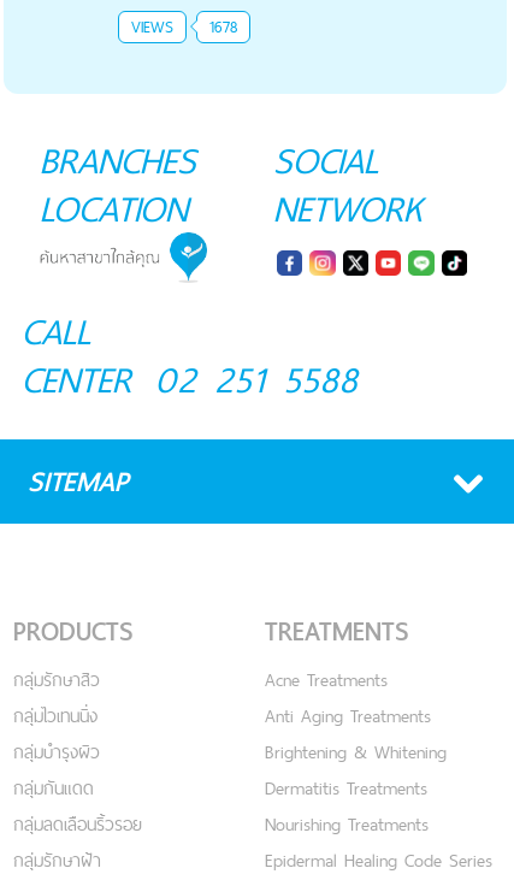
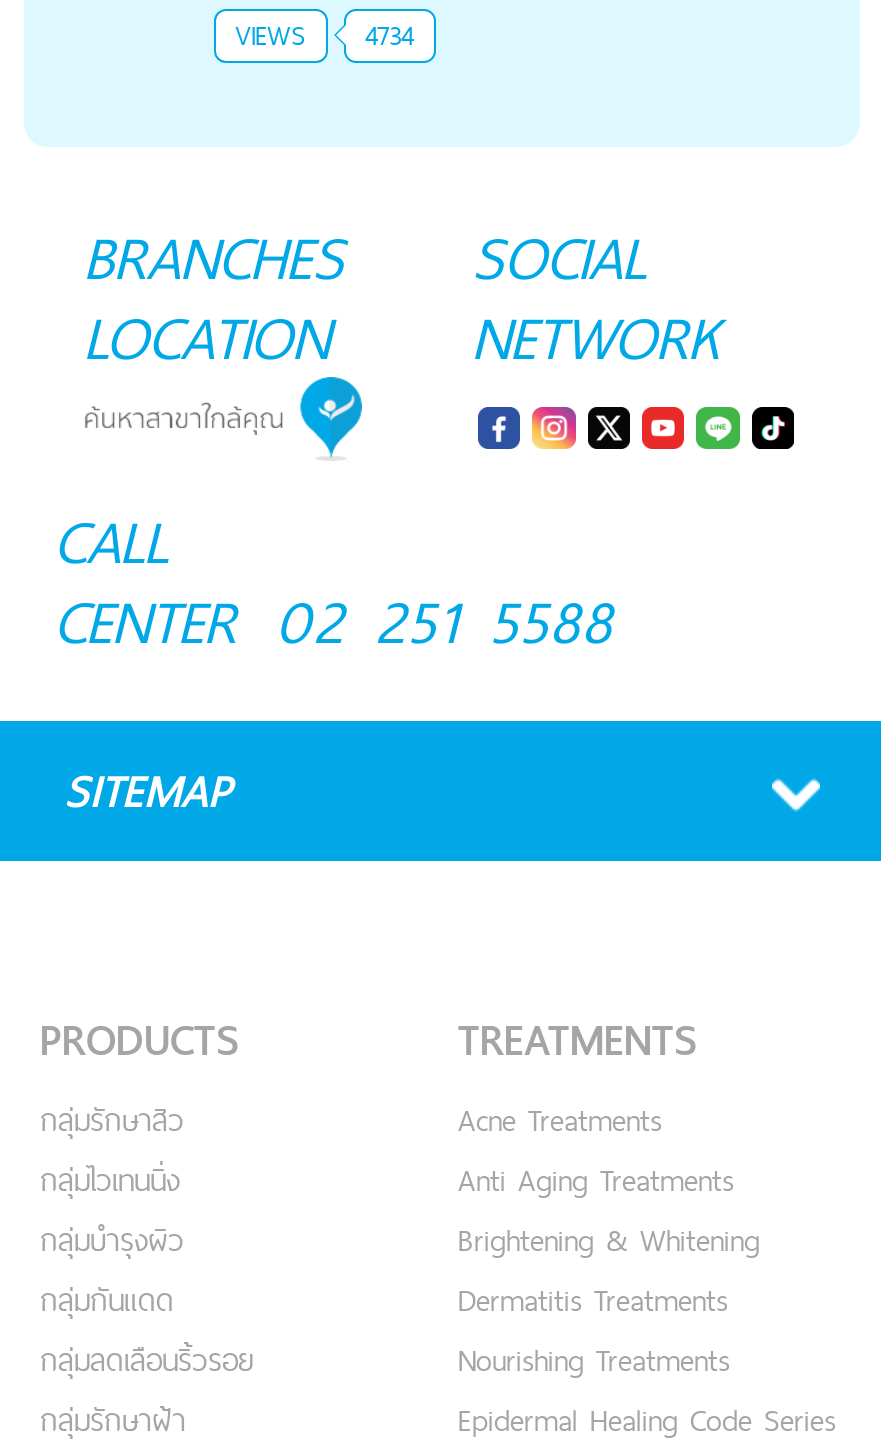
[131,13,237,39] VIEWS 1678 -> [235,12,413,56] VIEWS 4734

